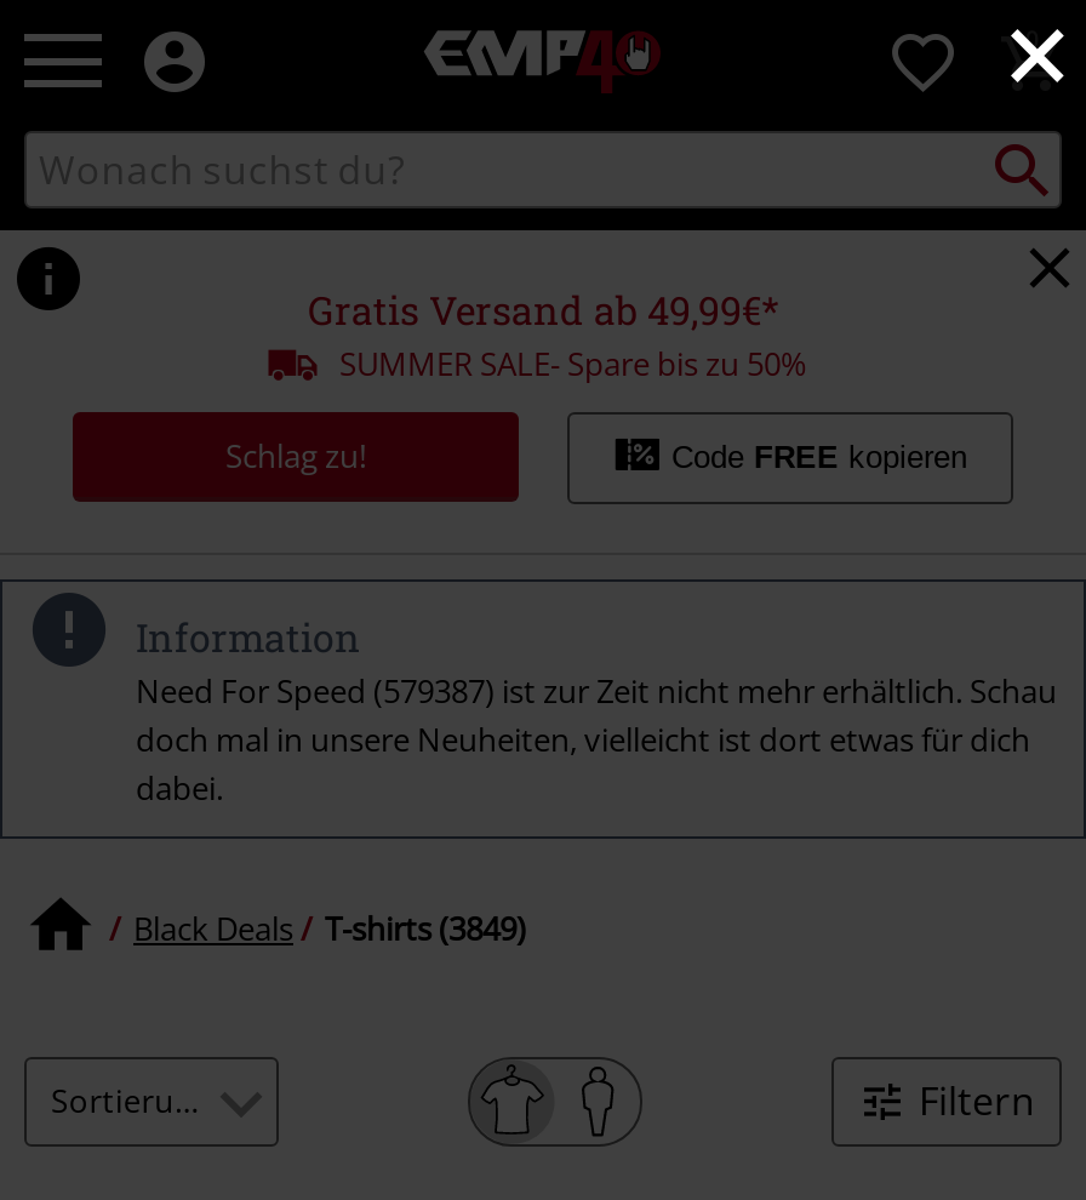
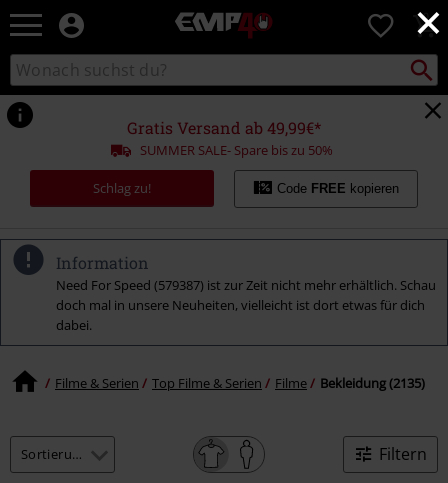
[133,907,526,951] Black Deals | T-shirts (3849) -> [55,374,425,392] Filme & Serien | Top Filme & Serien | Filme | Bekleidung (2135)

